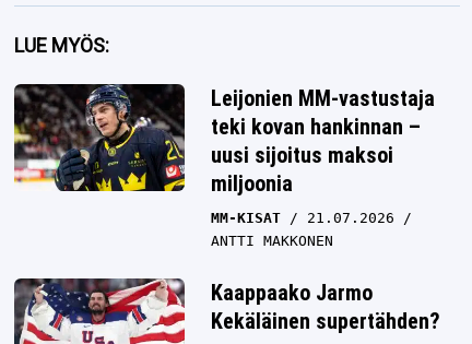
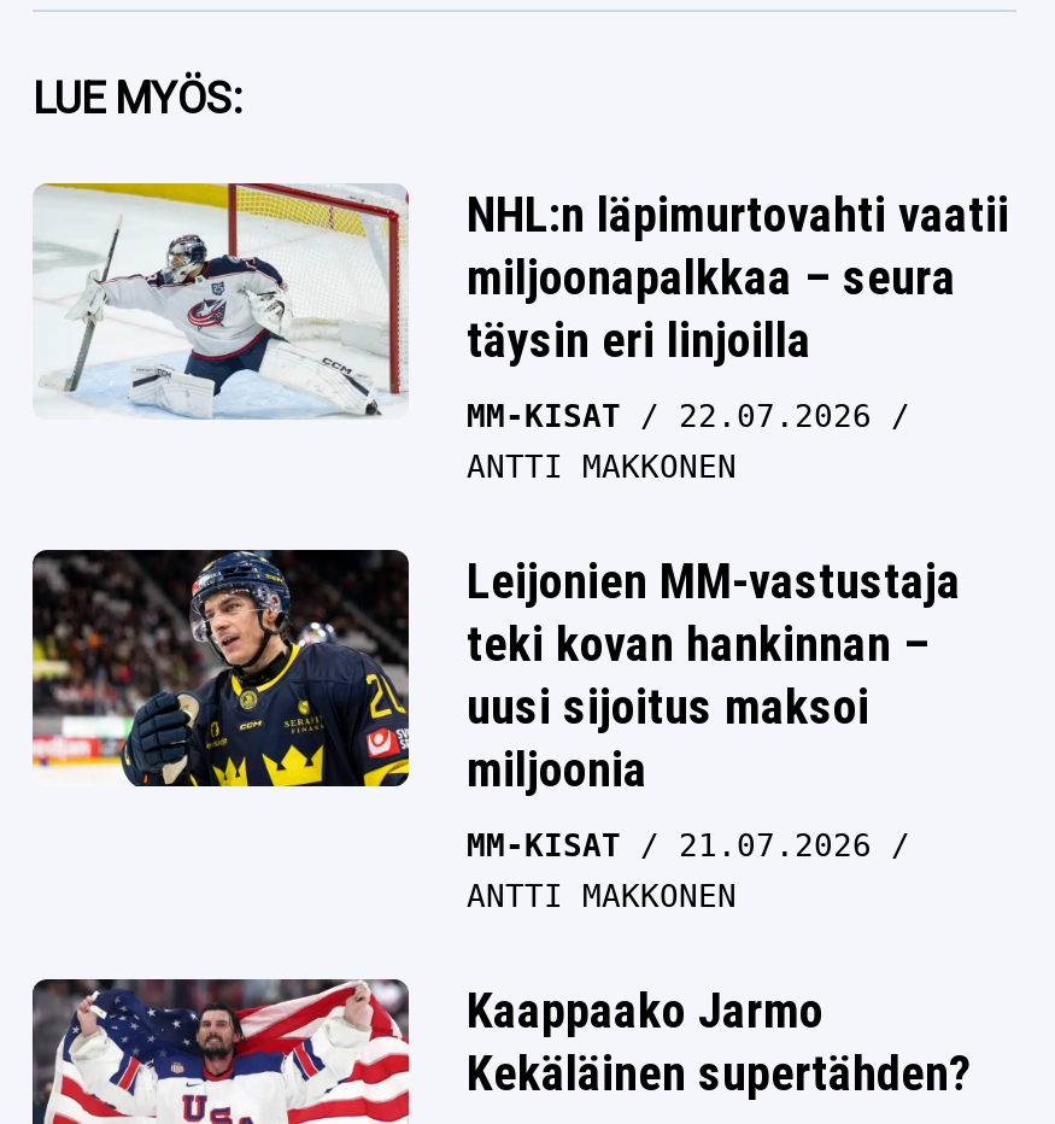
none -> [33,181,1009,485] [image] | NHL:n läpimurtovahti vaatii | miljoonapalkkaa – seura | täysin eri linjoilla | MM-KISAT | 22.07.2026 | ANTTI MAKKONEN

